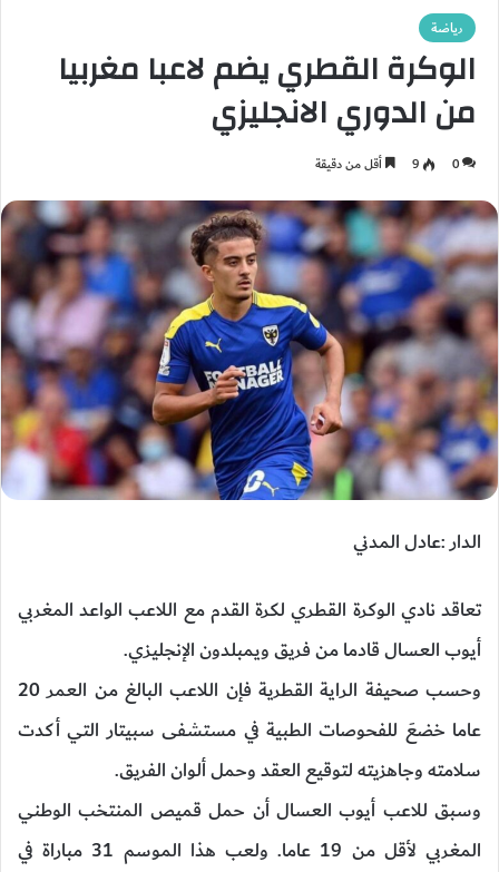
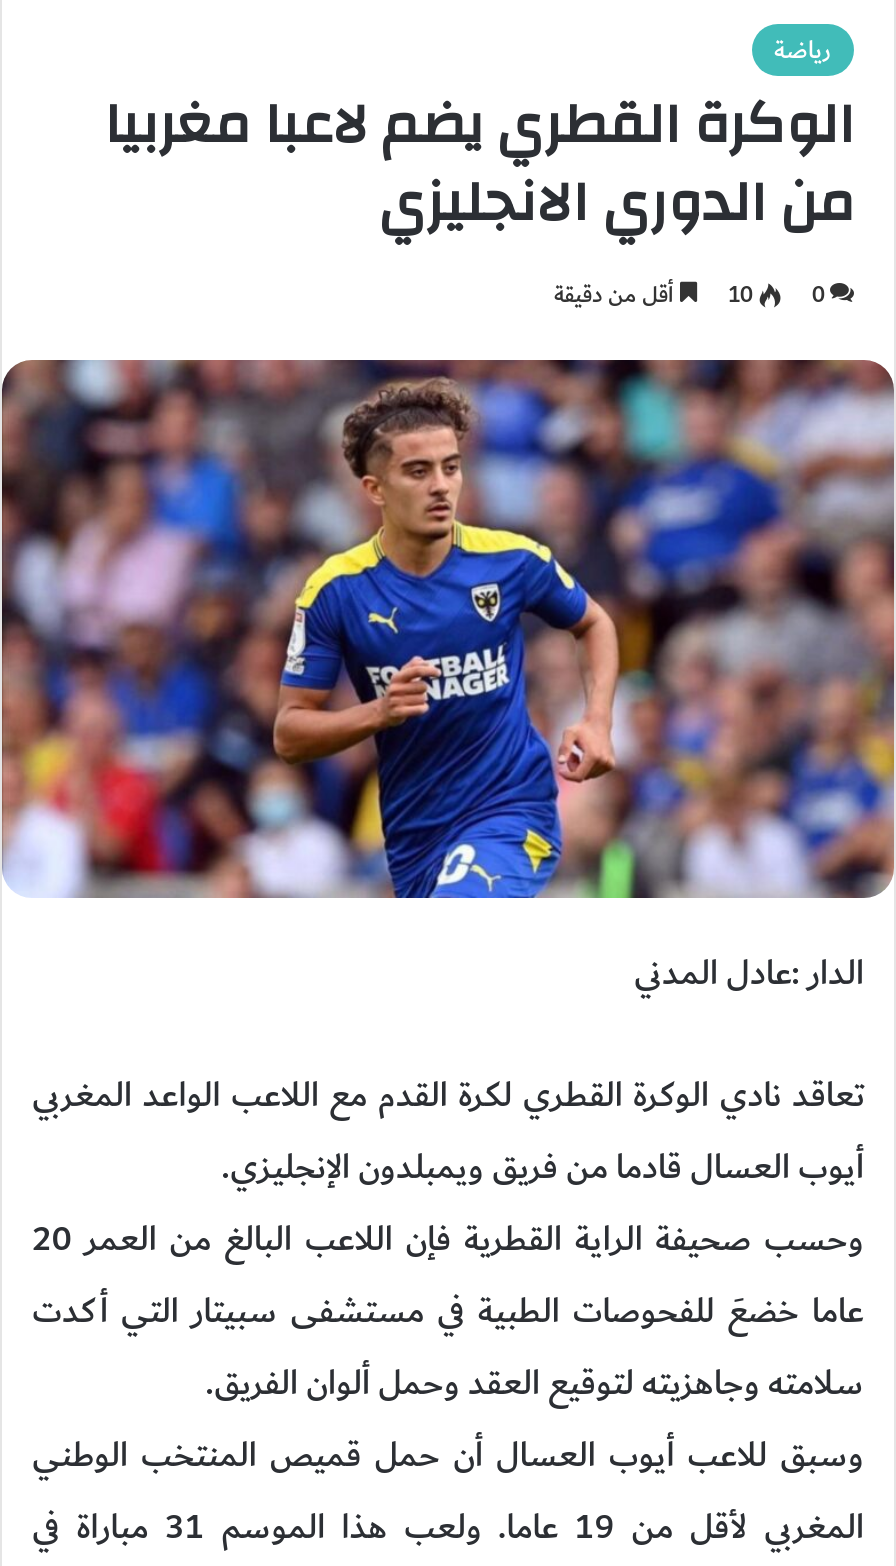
[315,152,459,176] 0 9 أقل من دقيقة -> [554,274,824,316] 0 10 أقل من دقيقة

